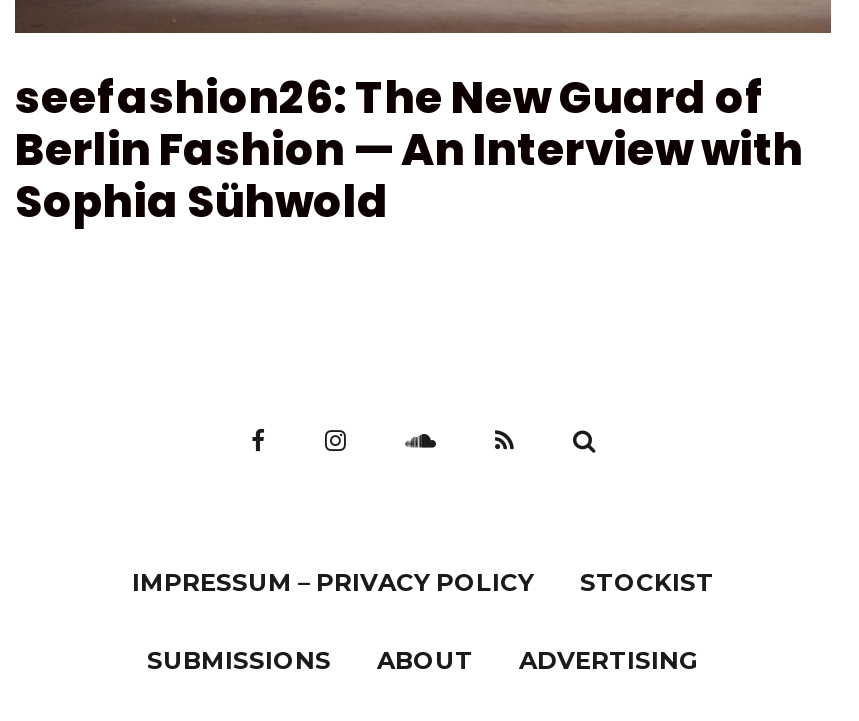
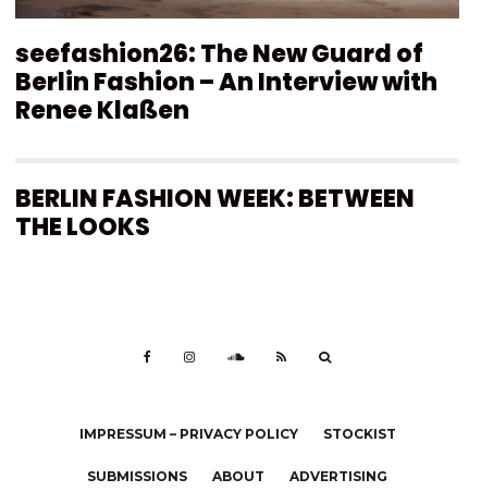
[15,119,803,233] Berlin Fashion — An Interview with | Sophia Sühwold -> [15,65,437,244] Berlin Fashion – An Interview with | Renee Klaßen | BERLIN FASHION WEEK: BETWEEN | THE LOOKS

